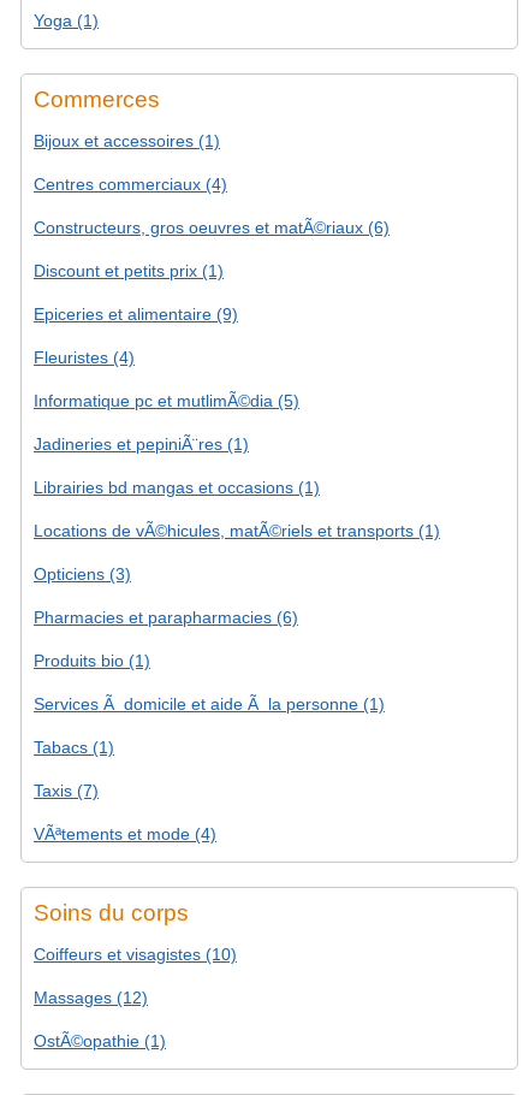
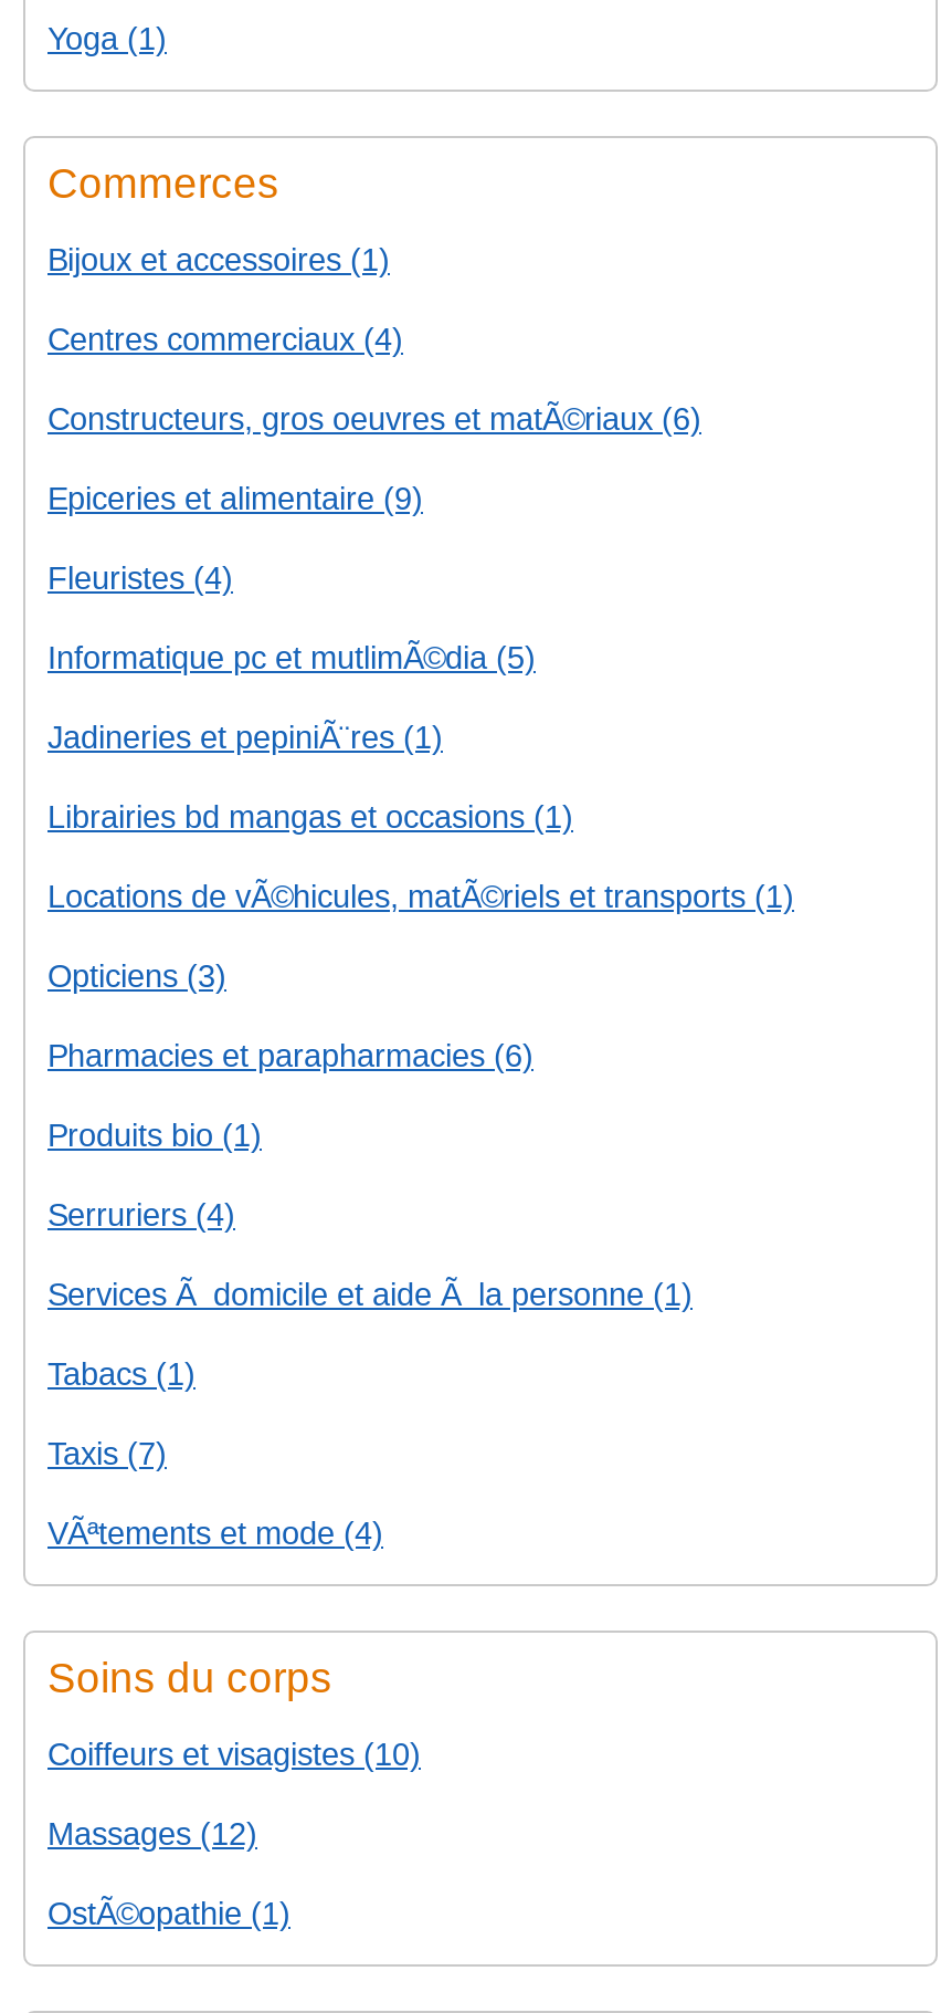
[34,261,224,280] Discount et petits prix (1) -> none
moved [34,304,440,670] -> [47,481,794,1153]: Epiceries et alimentaire (9) | Fleuristes (4) | Informatique pc et mutlimÃ©dia (5) | ... | Pharmacies et parapharmacies (6) | Produits bio (1)
none -> [47,1197,235,1233] Serruriers (4)

